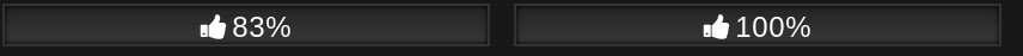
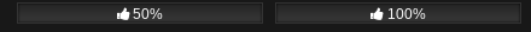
[232,11,292,44] 83% -> [133,6,163,23] 50%

